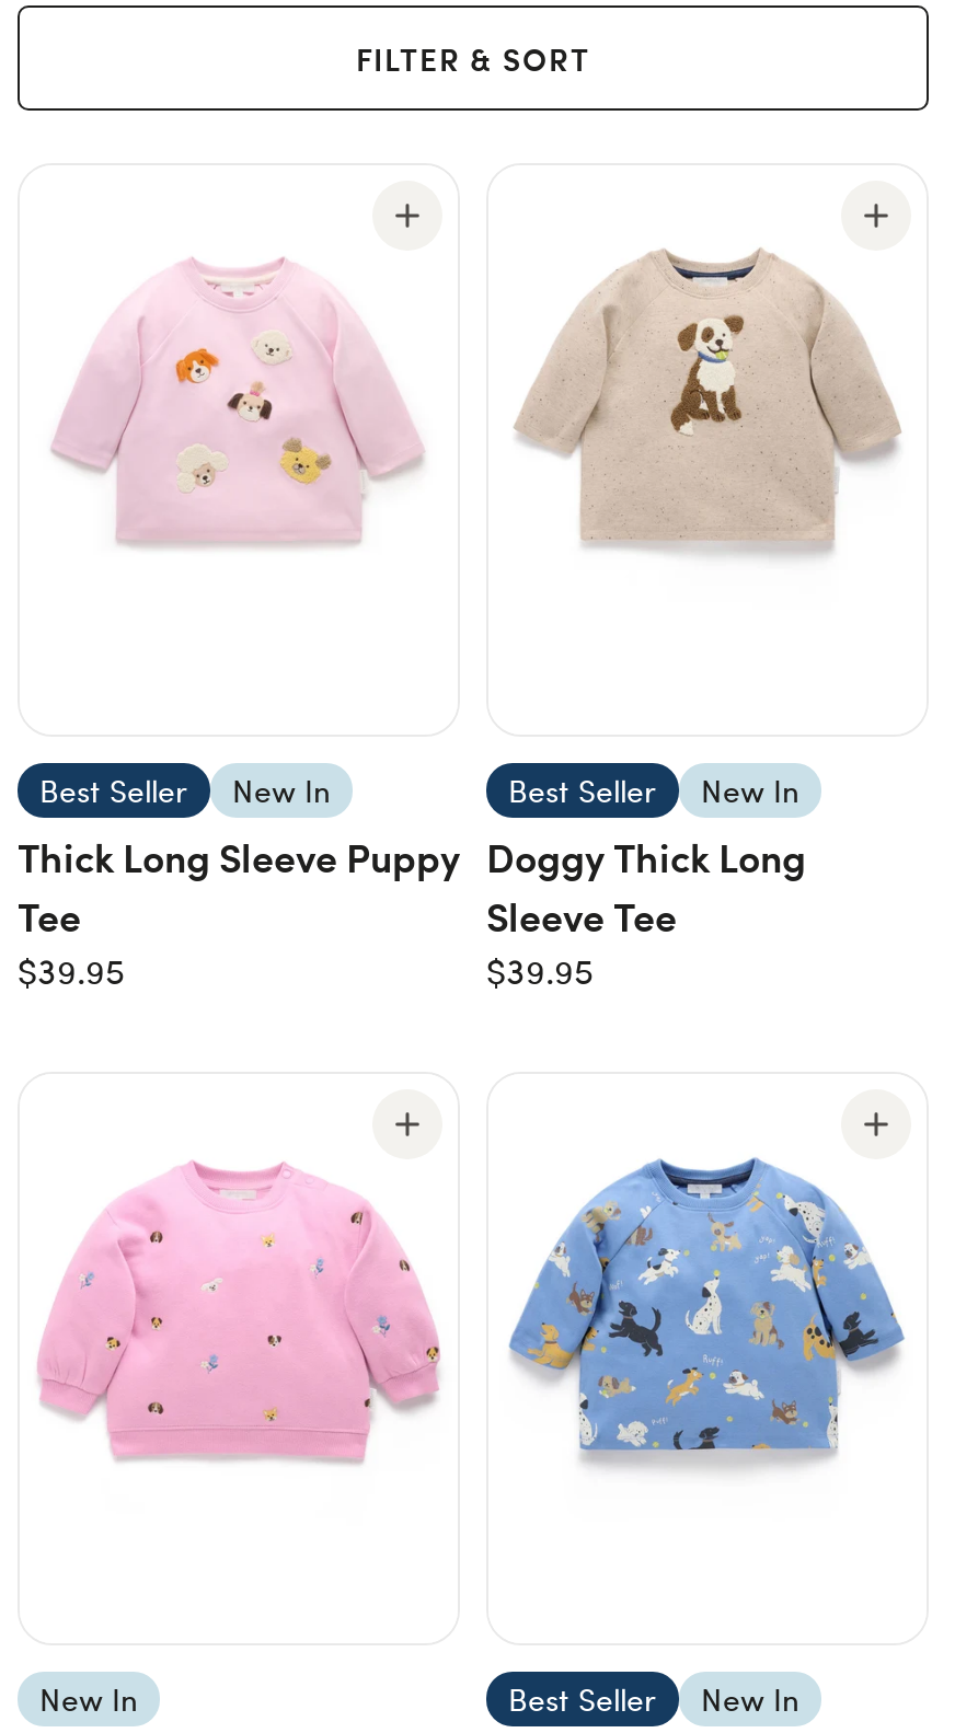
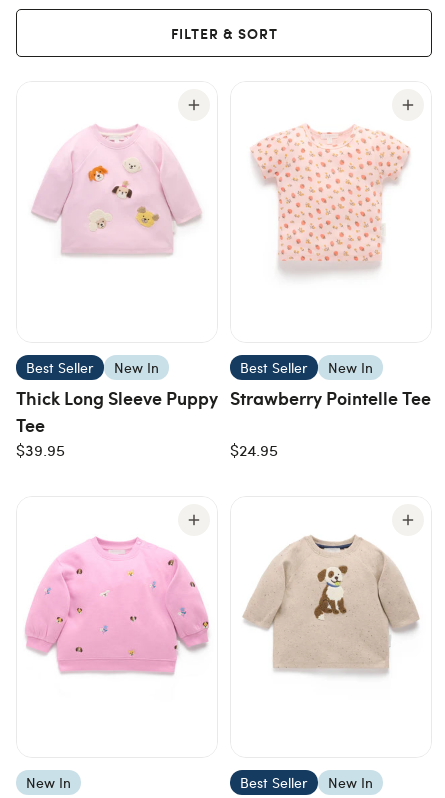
[513,246,902,592] [image] -> [243,121,419,278] [image]
[486,829,806,993] Doggy Thick Long | Sleeve Tee | $39.95 -> [230,385,431,460] Strawberry Pointelle Tee | $24.95
[508,1157,905,1470] [image] -> [241,535,420,677] [image]

